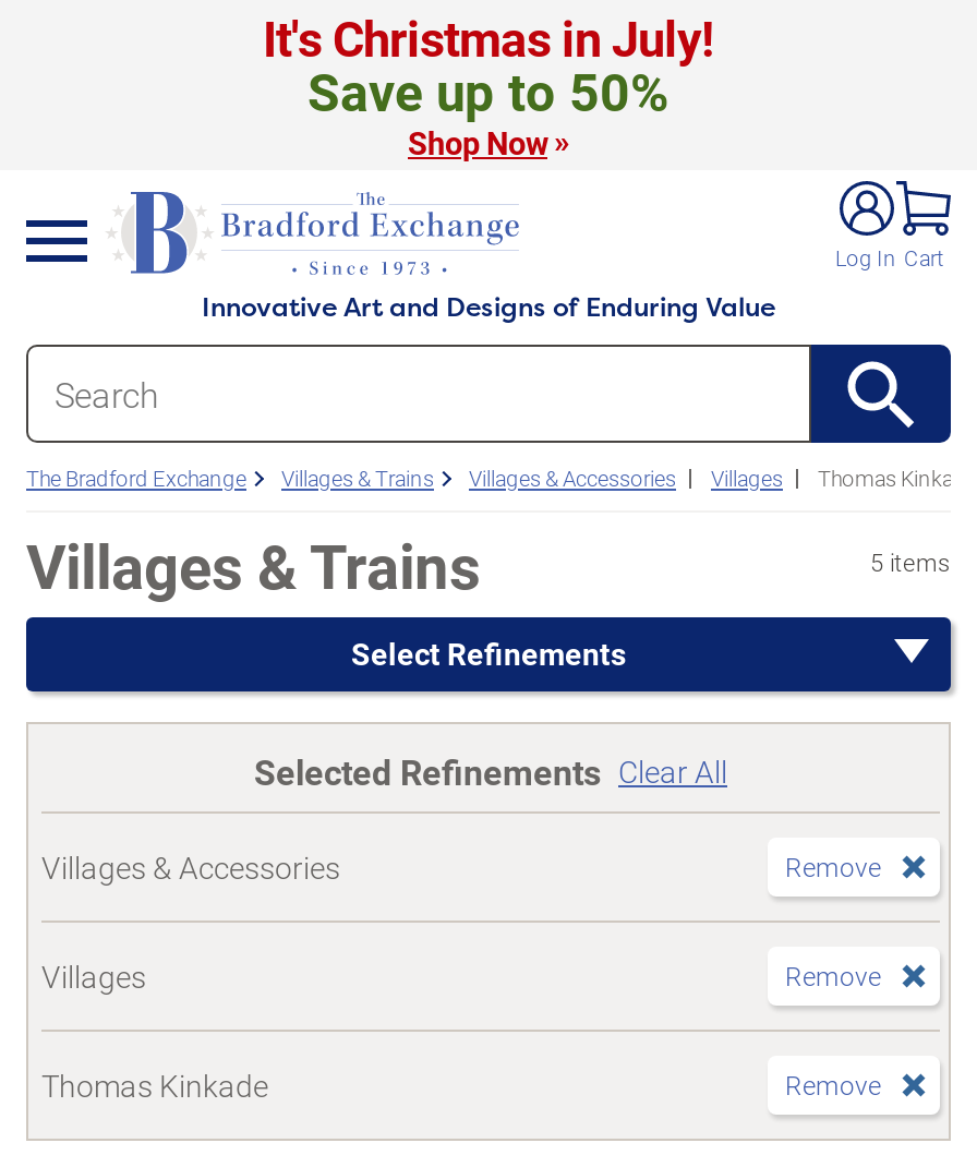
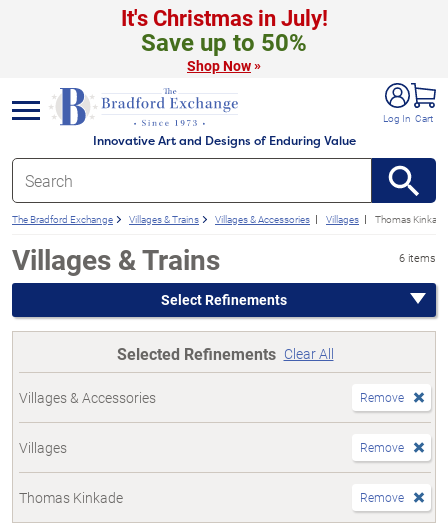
[870,545,951,578] 5 items -> [399,250,436,265] 6 items

